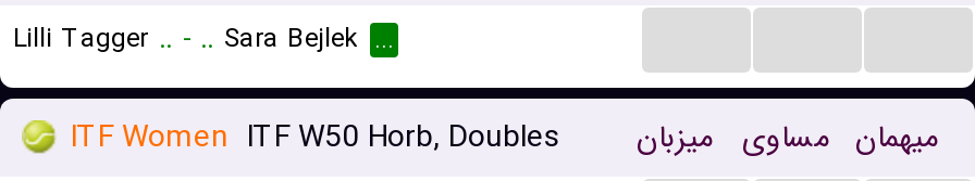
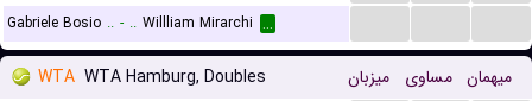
[13,18,394,60] Lilli Tagger .. - .. Sara Bejlek ... -> [7,12,273,34] Gabriele Bosio .. - .. Willliam Mirarchi ...
[70,114,561,161] ITF Women ITF W50 Horb, Doubles -> [38,64,266,90] WTA WTA Hamburg, Doubles

